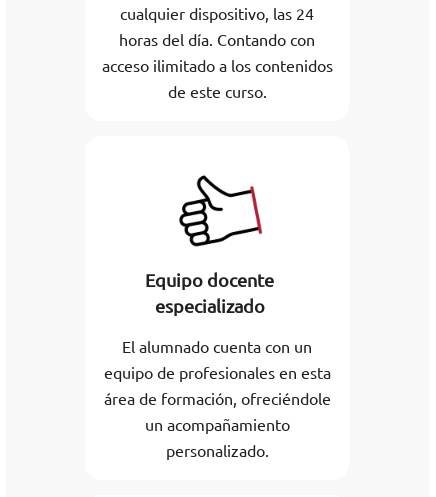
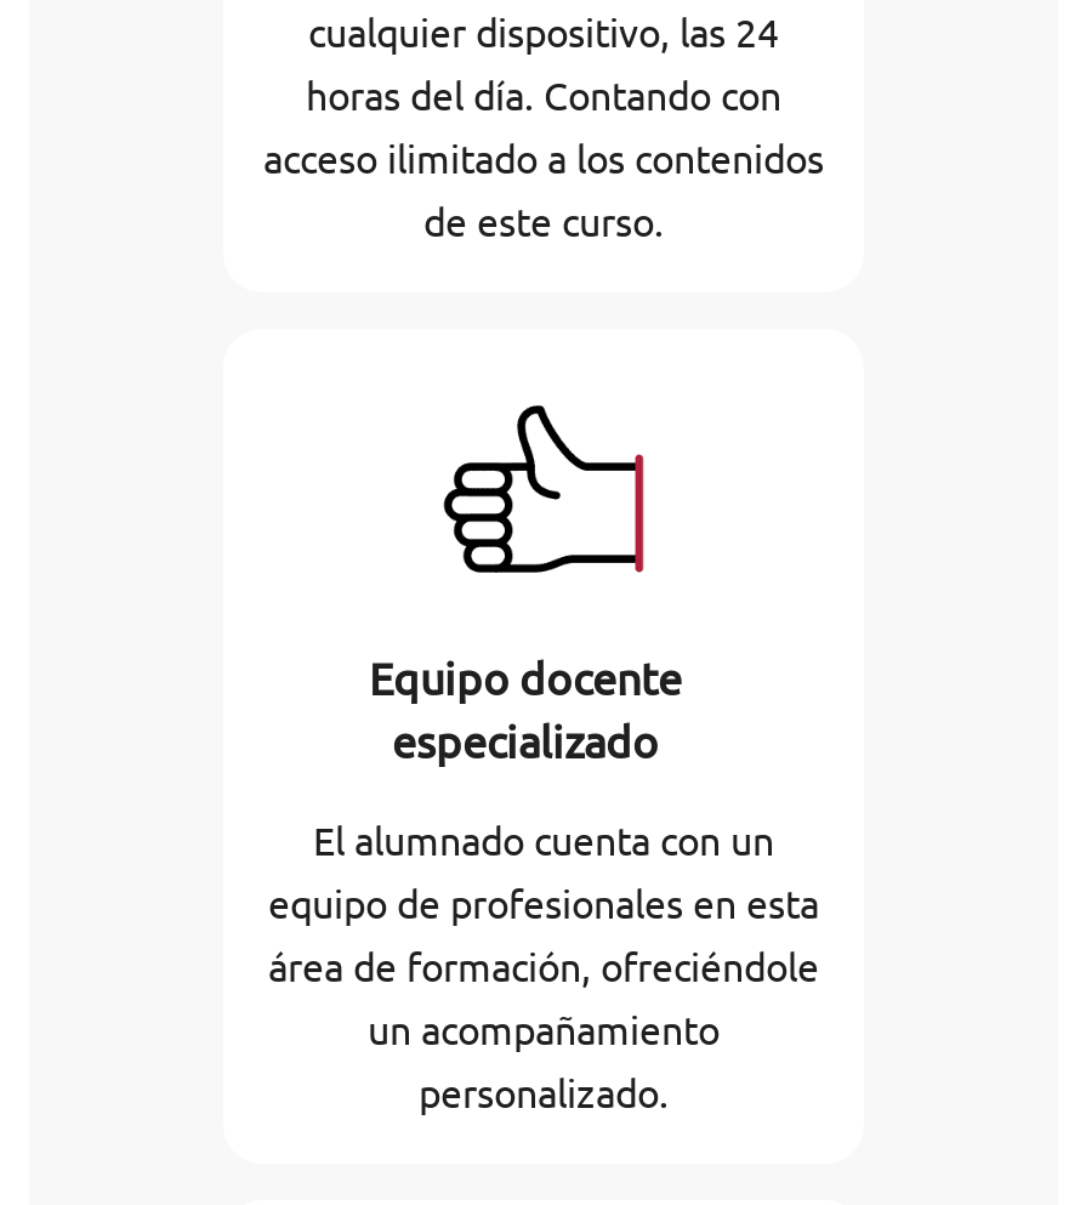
[176,167,263,248] [image] -> [442,402,653,598] [image]

